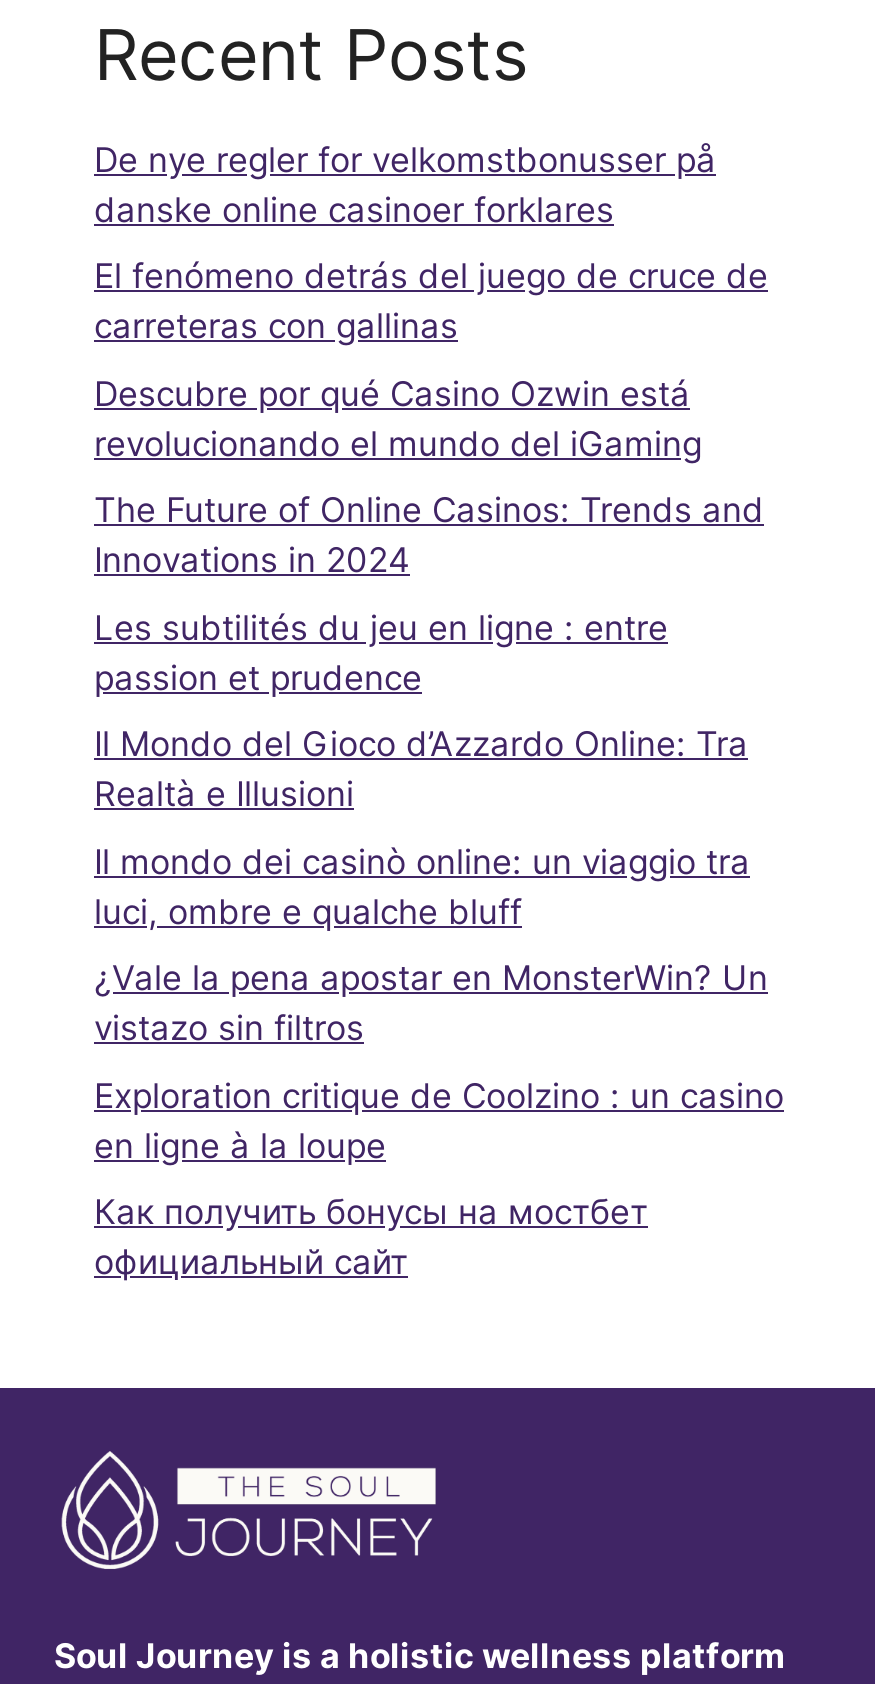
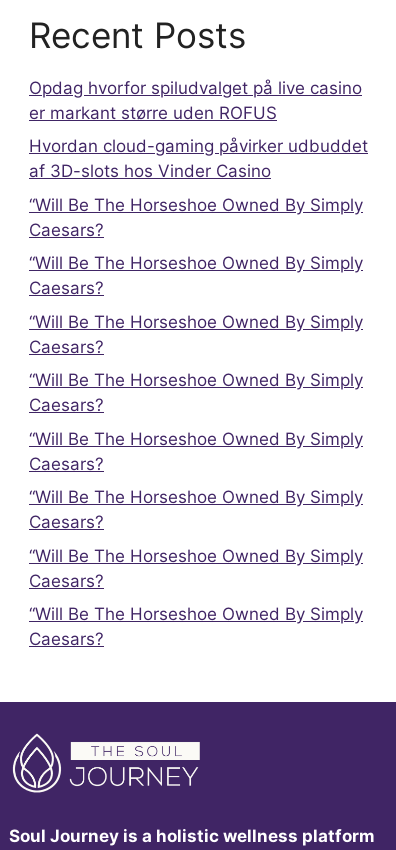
[94,139,716,229] De nye regler for velkomstbonusser på | danske online casinoer forklares -> [29,77,362,122] Opdag hvorfor spiludvalget på live casino | er markant større uden ROFUS
[94,256,768,346] El fenómeno detrás del juego de cruce de | carreteras con gallinas -> [29,136,368,181] Hvordan cloud-gaming påvirker udbuddet | af 3D-slots hos Vinder Casino
[94,373,702,463] Descubre por qué Casino Ozwin está | revolucionando el mundo del iGaming -> [29,194,363,239] “Will Be The Horseshoe Owned By Simply | Caesars?
[94,490,764,580] The Future of Online Casinos: Trends and | Innovations in 2024 -> [29,253,363,298] “Will Be The Horseshoe Owned By Simply | Caesars?
[94,607,668,697] Les subtilités du jeu en ligne : entre | passion et prudence -> [29,311,363,356] “Will Be The Horseshoe Owned By Simply | Caesars?
[94,724,748,814] Il Mondo del Gioco d’Azzardo Online: Tra | Realtà e Illusioni -> [29,370,363,415] “Will Be The Horseshoe Owned By Simply | Caesars?
[94,841,750,931] Il mondo dei casinò online: un viaggio tra | luci, ombre e qualche bluff -> [29,428,363,473] “Will Be The Horseshoe Owned By Simply | Caesars?
[94,958,768,1048] ¿Vale la pena apostar en MonsterWin? Un | vistazo sin filtros -> [29,487,363,532] “Will Be The Horseshoe Owned By Simply | Caesars?
[94,1075,784,1165] Exploration critique de Coolzino : un casino | en ligne à la loupe -> [29,545,363,590] “Will Be The Horseshoe Owned By Simply | Caesars?
[94,1192,648,1282] Как получить бонусы на мостбет | официальный сайт -> [29,604,363,649] “Will Be The Horseshoe Owned By Simply | Caesars?

